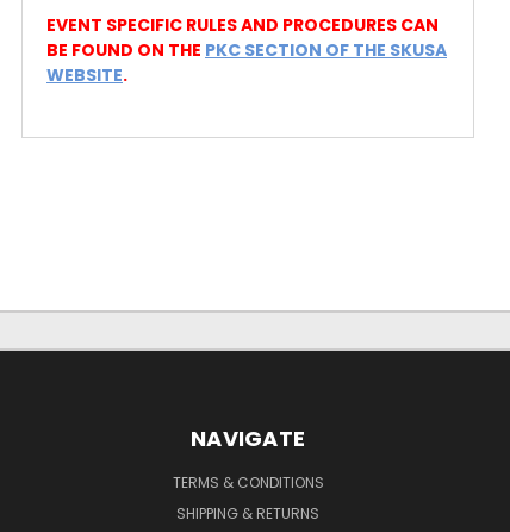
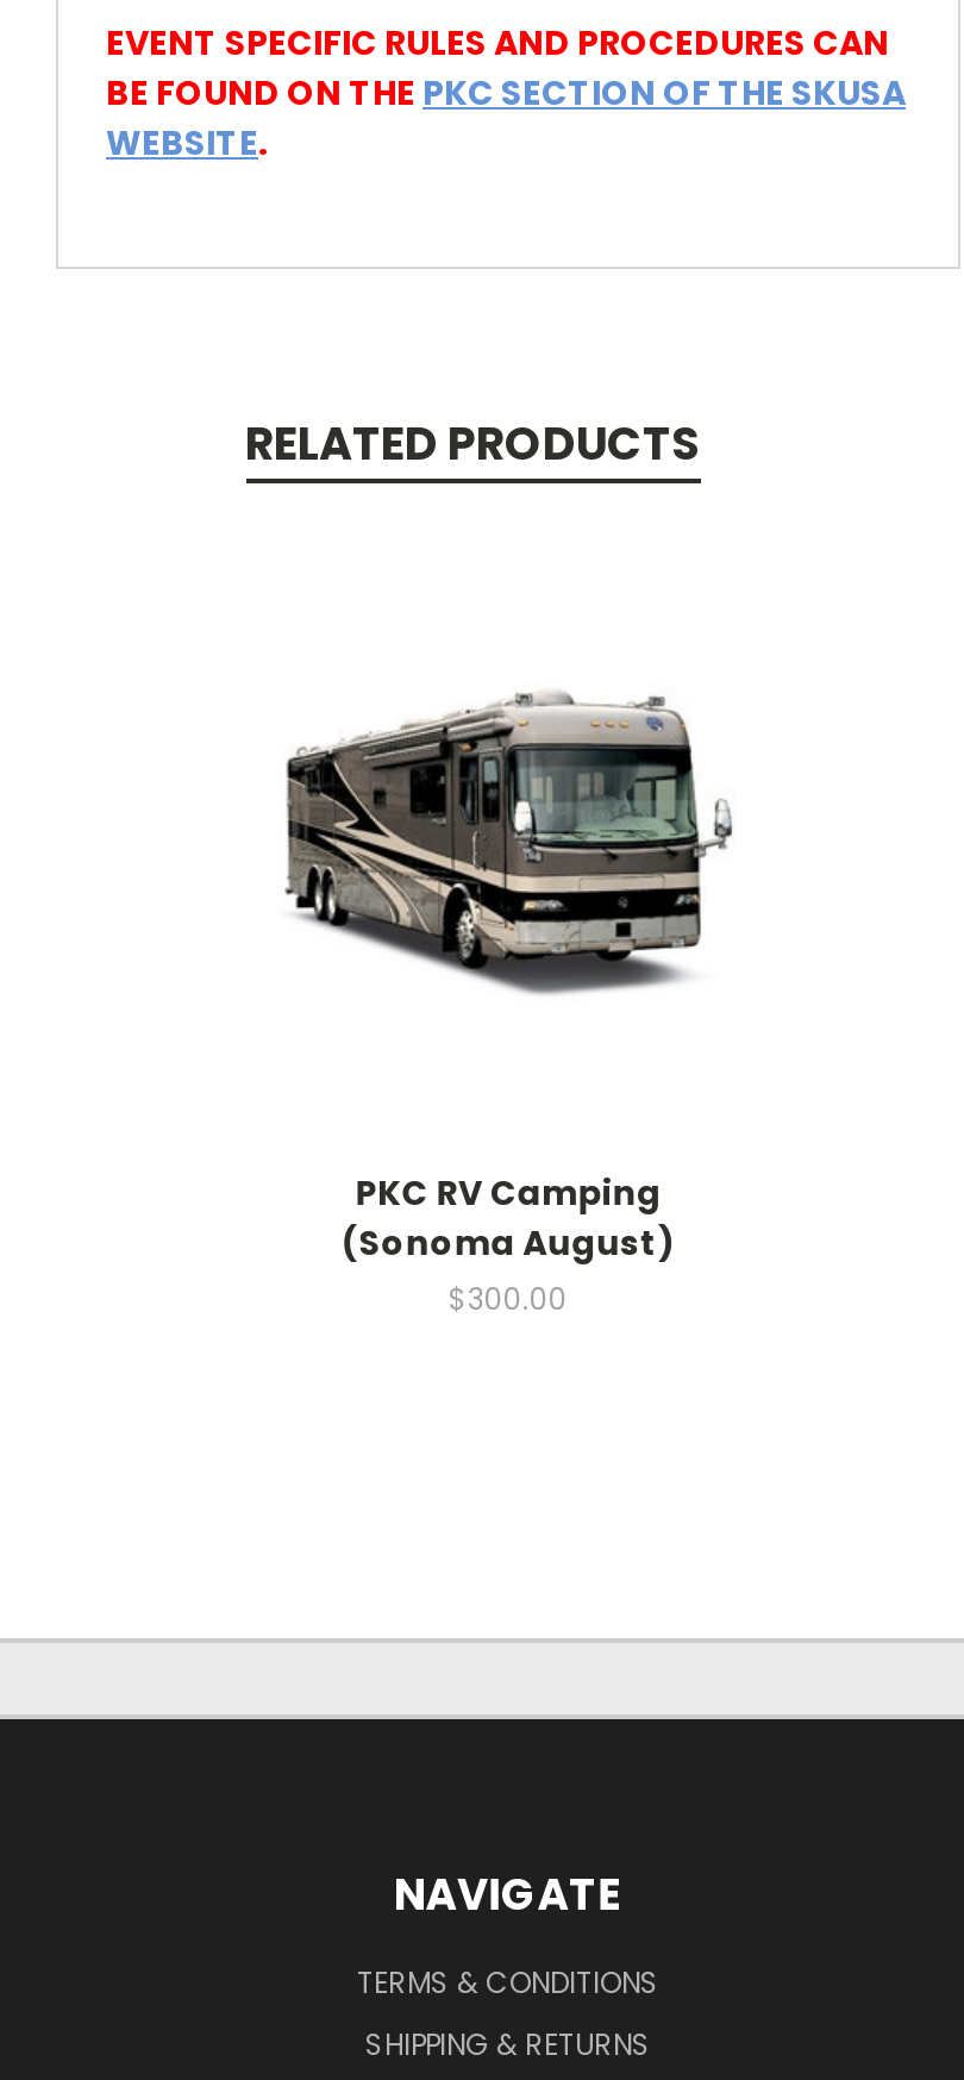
none -> [245,411,700,476] RELATED PRODUCTS
none -> [284,691,734,995] [image]
none -> [342,1168,675,1318] PKC RV Camping | (Sonoma August) | $300.00

